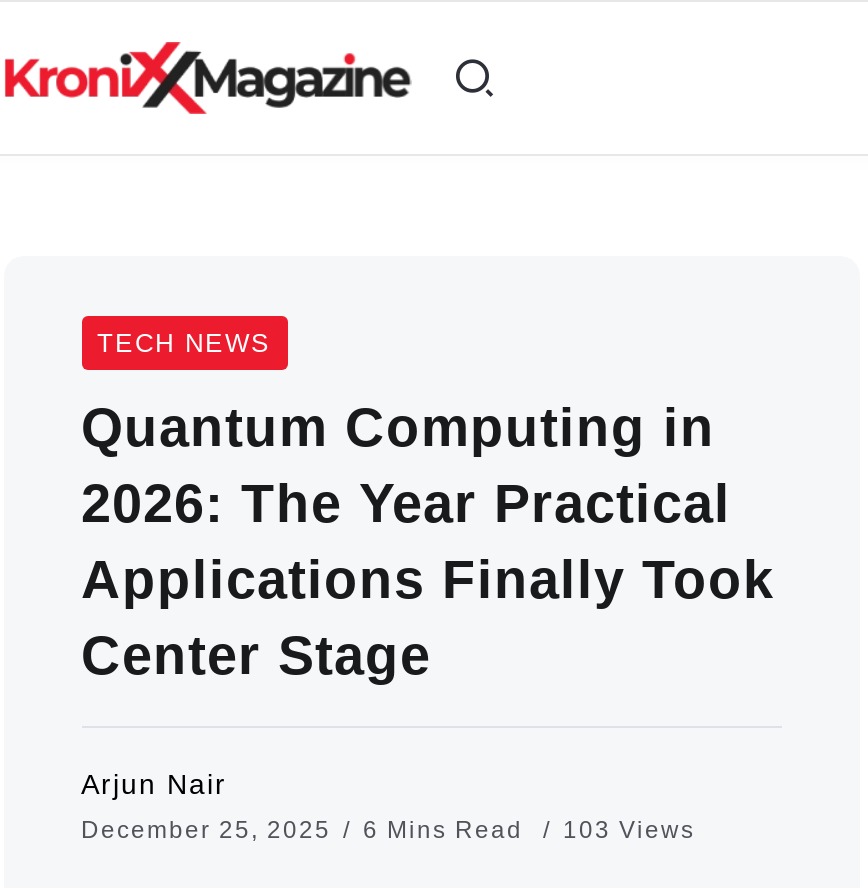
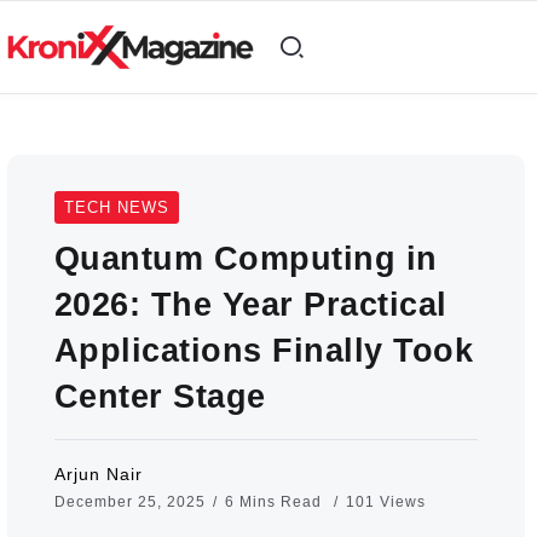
[81,815,695,843] December 25, 2025 6 Mins Read 103 Views -> [54,493,425,510] December 25, 2025 6 Mins Read 101 Views

